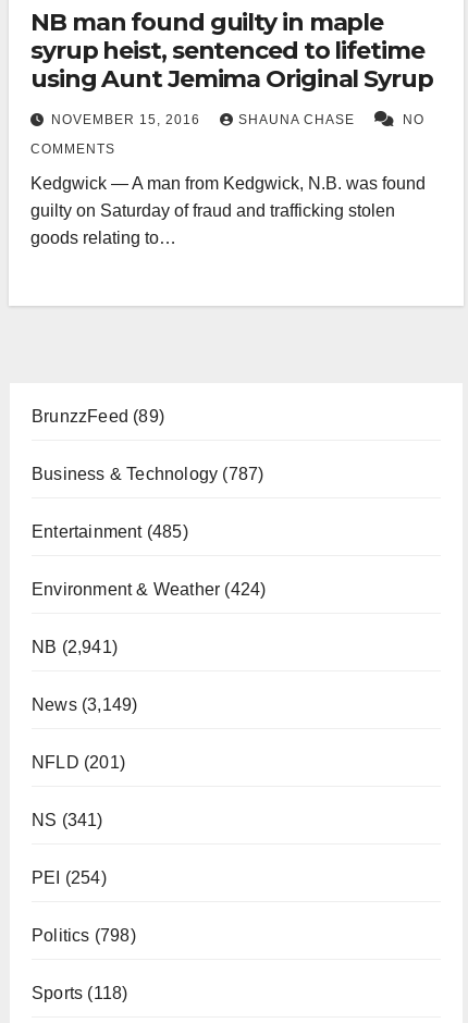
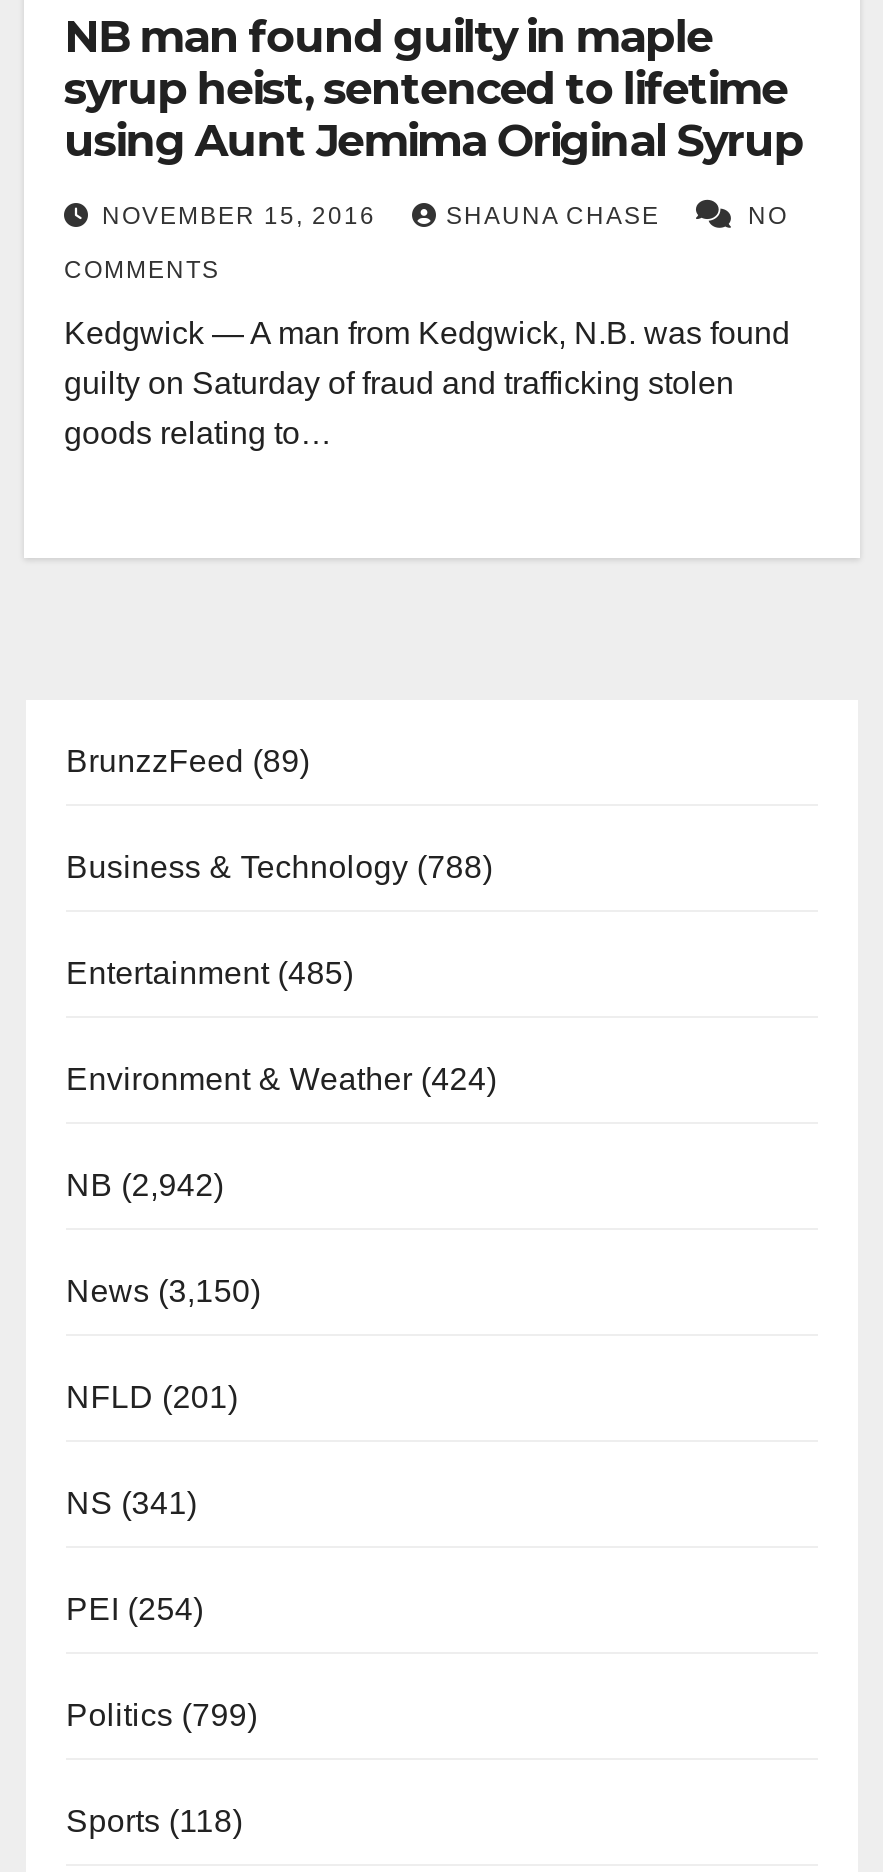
[32,465,264,483] Business & Technology (787) -> [66,850,493,884] Business & Technology (788)
[32,638,118,656] NB (2,941) -> [66,1168,224,1202] NB (2,942)
[32,696,138,714] News (3,149) -> [66,1274,261,1308] News (3,150)
[32,926,136,945] Politics (798) -> [66,1698,258,1732] Politics (799)

